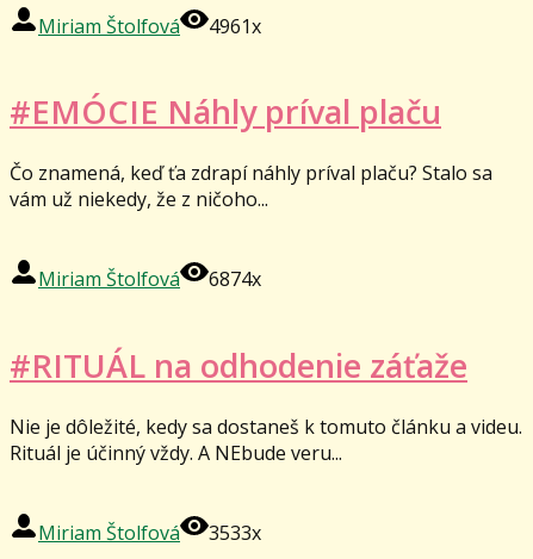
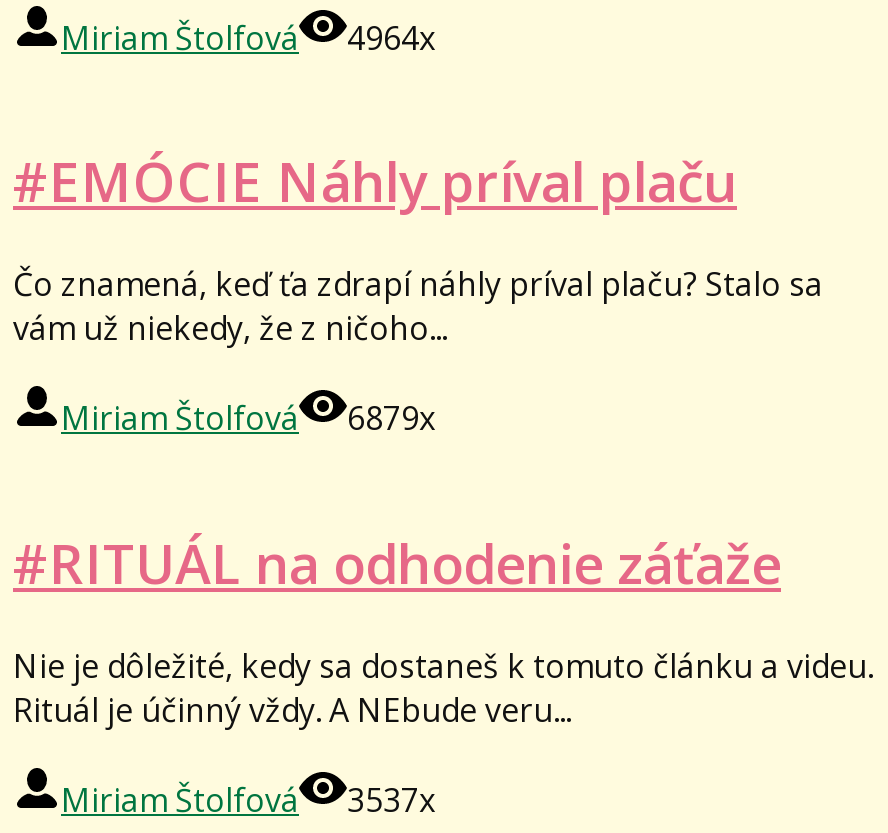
[38,13,261,39] Miriam Štolfová 4961x -> [61,15,435,59] Miriam Štolfová 4964x
[38,266,261,292] Miriam Štolfová 6874x -> [61,397,435,441] Miriam Štolfová 6879x
[38,520,261,546] Miriam Štolfová 3533x -> [61,778,435,822] Miriam Štolfová 3537x

